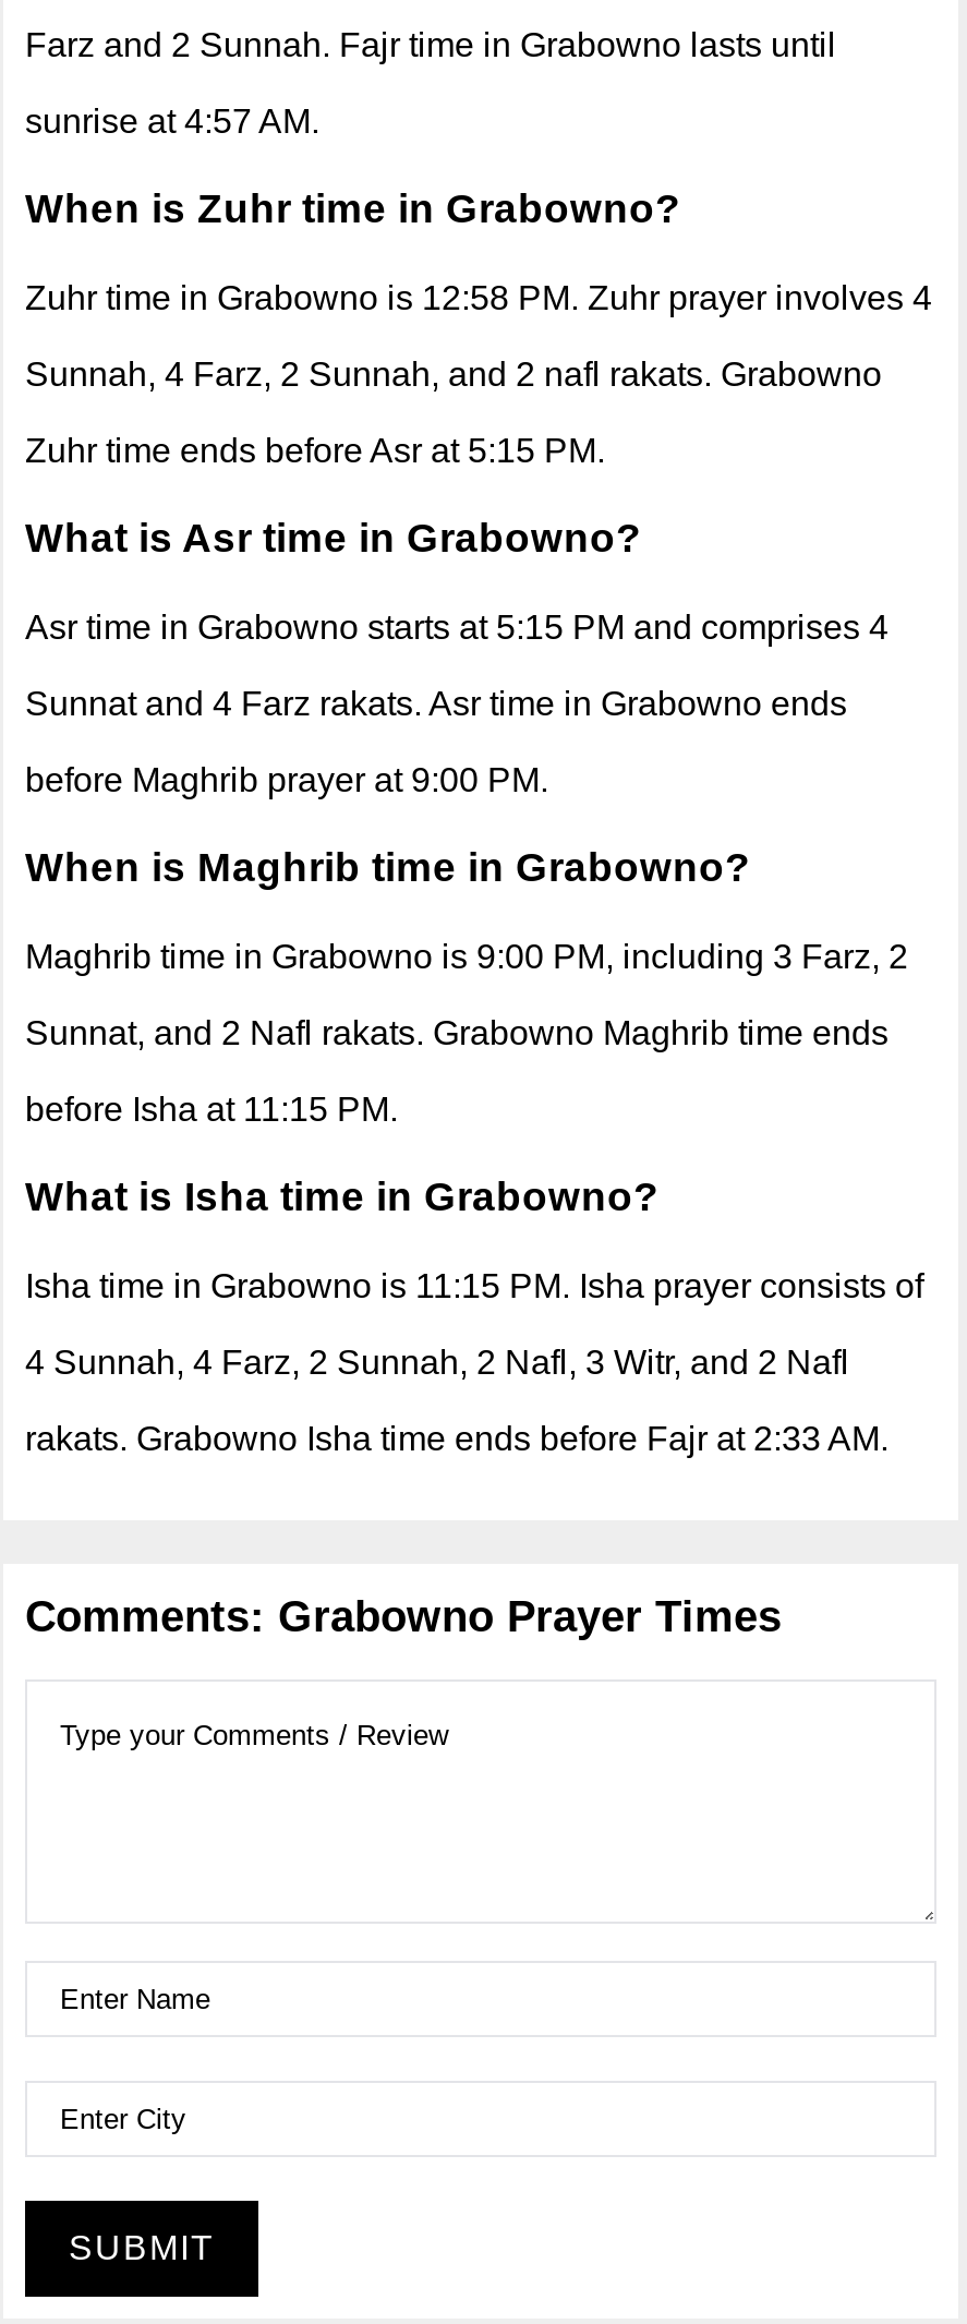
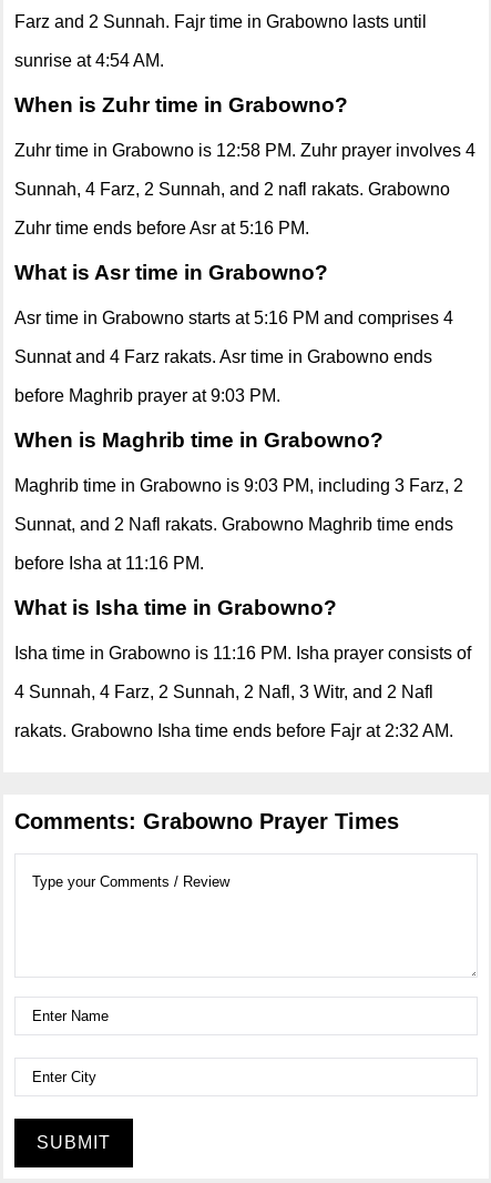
[25,103,319,140] sunrise at 4:57 AM. -> [14,51,164,70] sunrise at 4:54 AM.
[25,432,605,469] Zuhr time ends before Asr at 5:15 PM. -> [14,219,309,237] Zuhr time ends before Asr at 5:16 PM.
[25,609,889,646] Asr time in Grabowno starts at 5:15 PM and comprises 4 -> [14,309,453,327] Asr time in Grabowno starts at 5:16 PM and comprises 4
[25,761,548,798] before Maghrib prayer at 9:00 PM. -> [14,386,280,405] before Maghrib prayer at 9:03 PM.
[25,938,908,975] Maghrib time in Grabowno is 9:00 PM, including 3 Farz, 2 -> [14,476,463,495] Maghrib time in Grabowno is 9:03 PM, including 3 Farz, 2
[25,1091,398,1128] before Isha at 11:15 PM. -> [14,554,204,573] before Isha at 11:16 PM.
[25,1267,923,1304] Isha time in Grabowno is 11:15 PM. Isha prayer consists of -> [14,644,471,663] Isha time in Grabowno is 11:16 PM. Isha prayer consists of
[25,1420,889,1457] rakats. Grabowno Isha time ends before Fajr at 2:33 AM. -> [14,721,453,740] rakats. Grabowno Isha time ends before Fajr at 2:32 AM.

